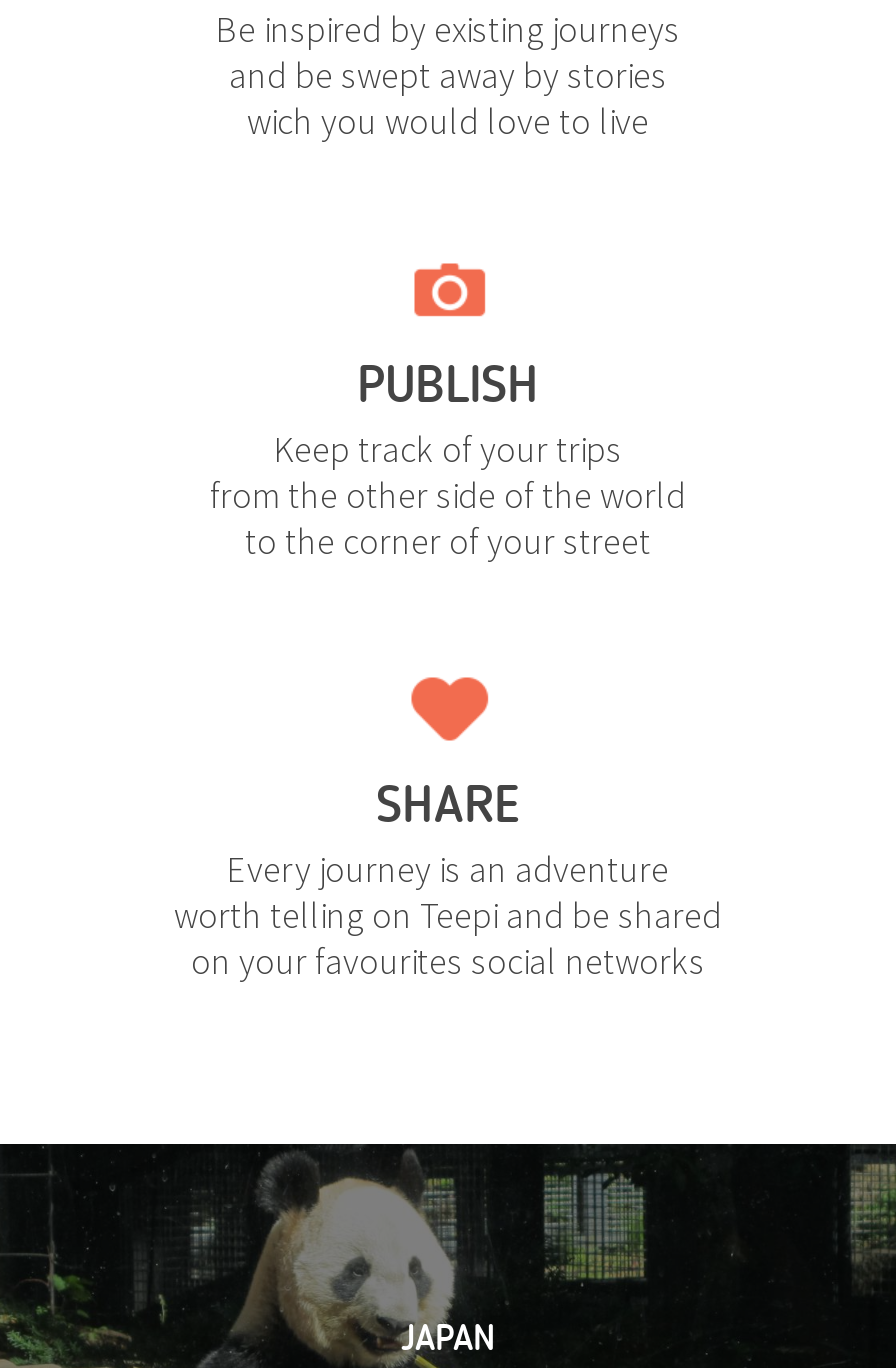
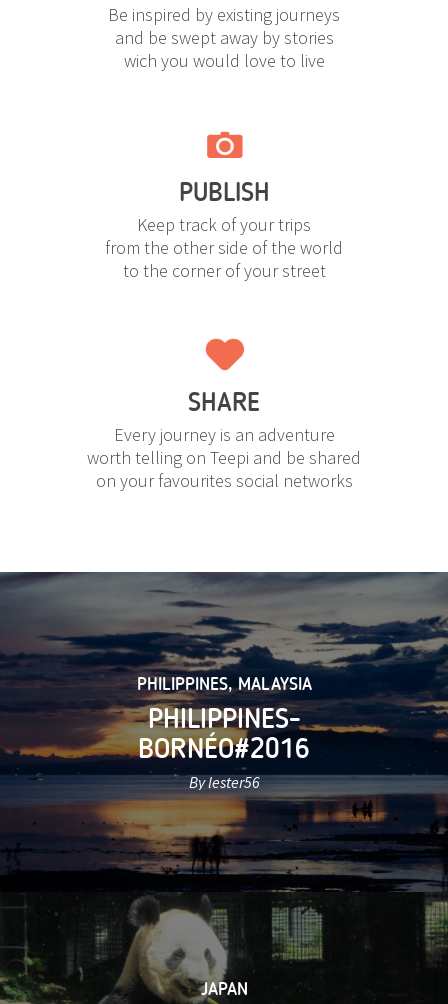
none -> [3,572,445,892] [image] | PHILIPPINES, MALAYSIA | PHILIPPINES- | BORNÉO#2016 | By lester56

